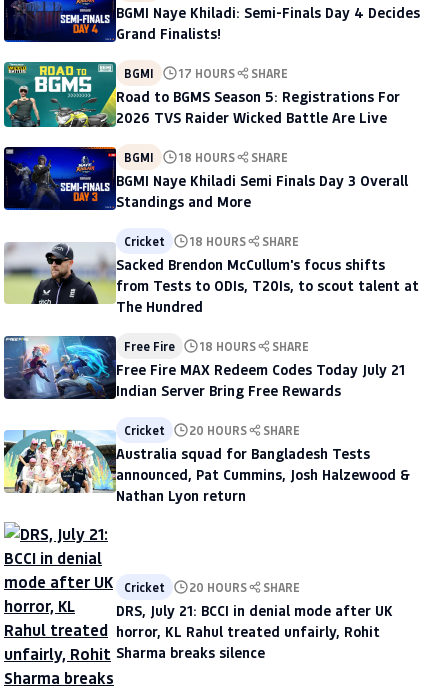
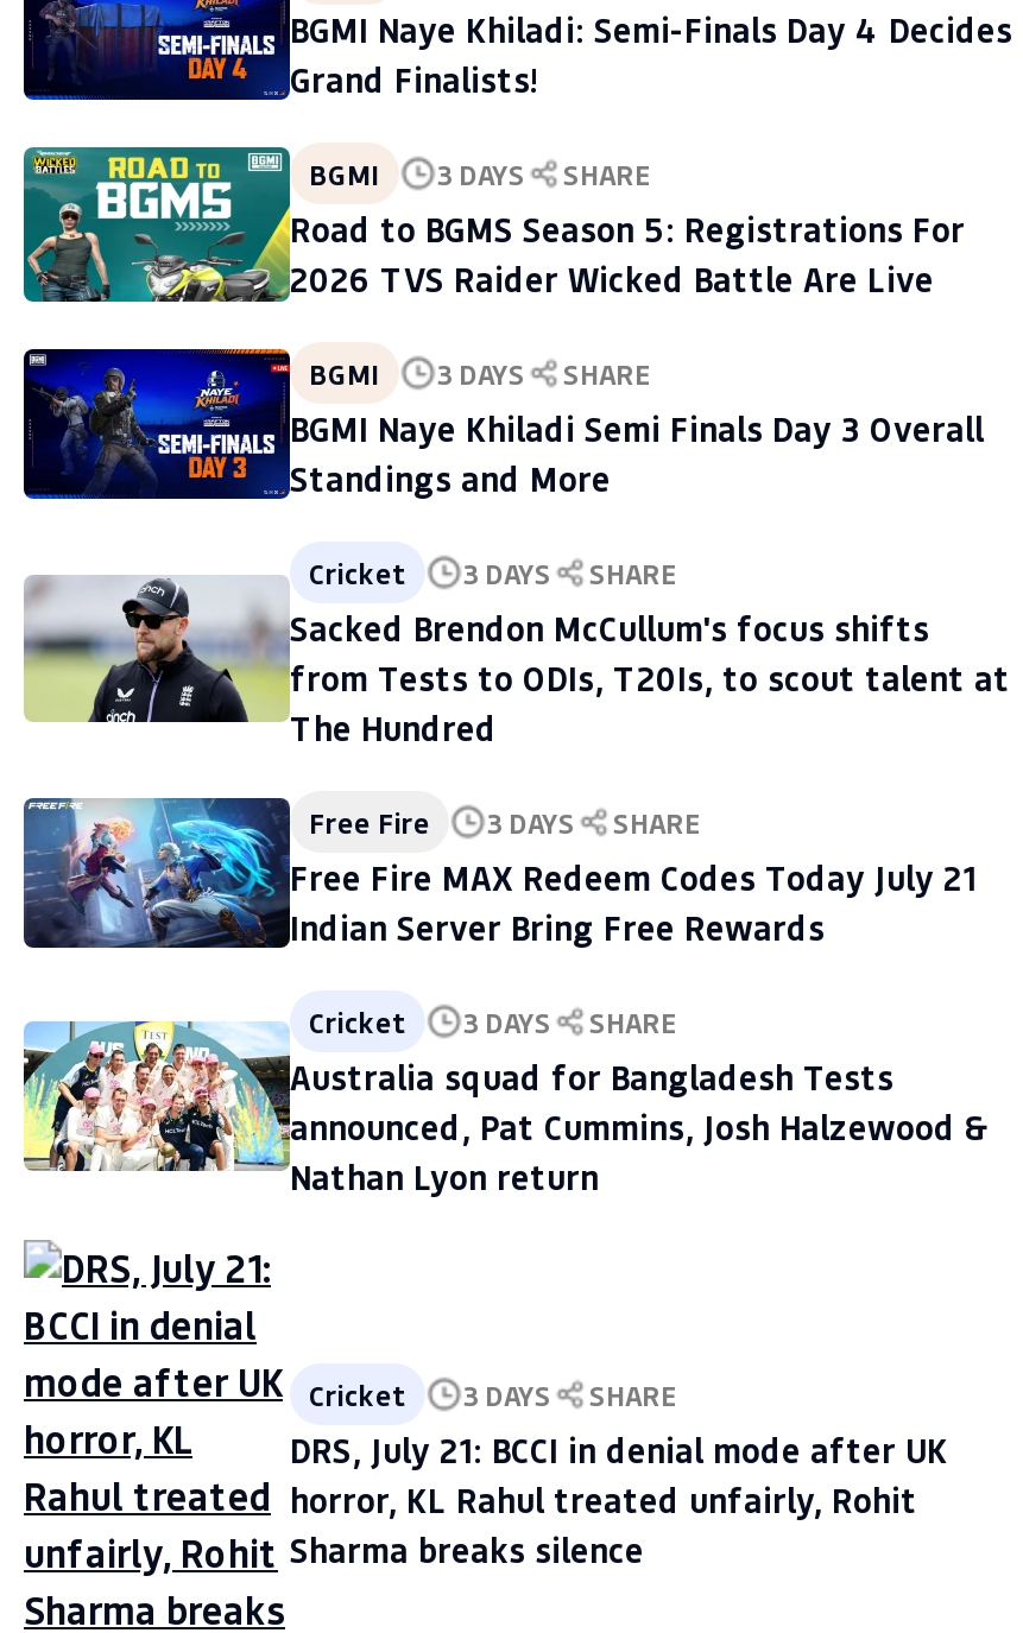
[124,65,288,81] BGMI 17 HOURS SHARE -> [309,156,651,194] BGMI 3 DAYS SHARE
[124,149,288,165] BGMI 18 HOURS SHARE -> [309,355,651,393] BGMI 3 DAYS SHARE
[124,233,299,249] Cricket 18 HOURS SHARE -> [309,555,677,593] Cricket 3 DAYS SHARE
[124,338,309,354] Free Fire 18 HOURS SHARE -> [309,804,701,842] Free Fire 3 DAYS SHARE
[124,422,300,438] Cricket 20 HOURS SHARE -> [309,1004,677,1042] Cricket 3 DAYS SHARE
[124,579,300,595] Cricket 20 HOURS SHARE -> [309,1375,677,1413] Cricket 3 DAYS SHARE

